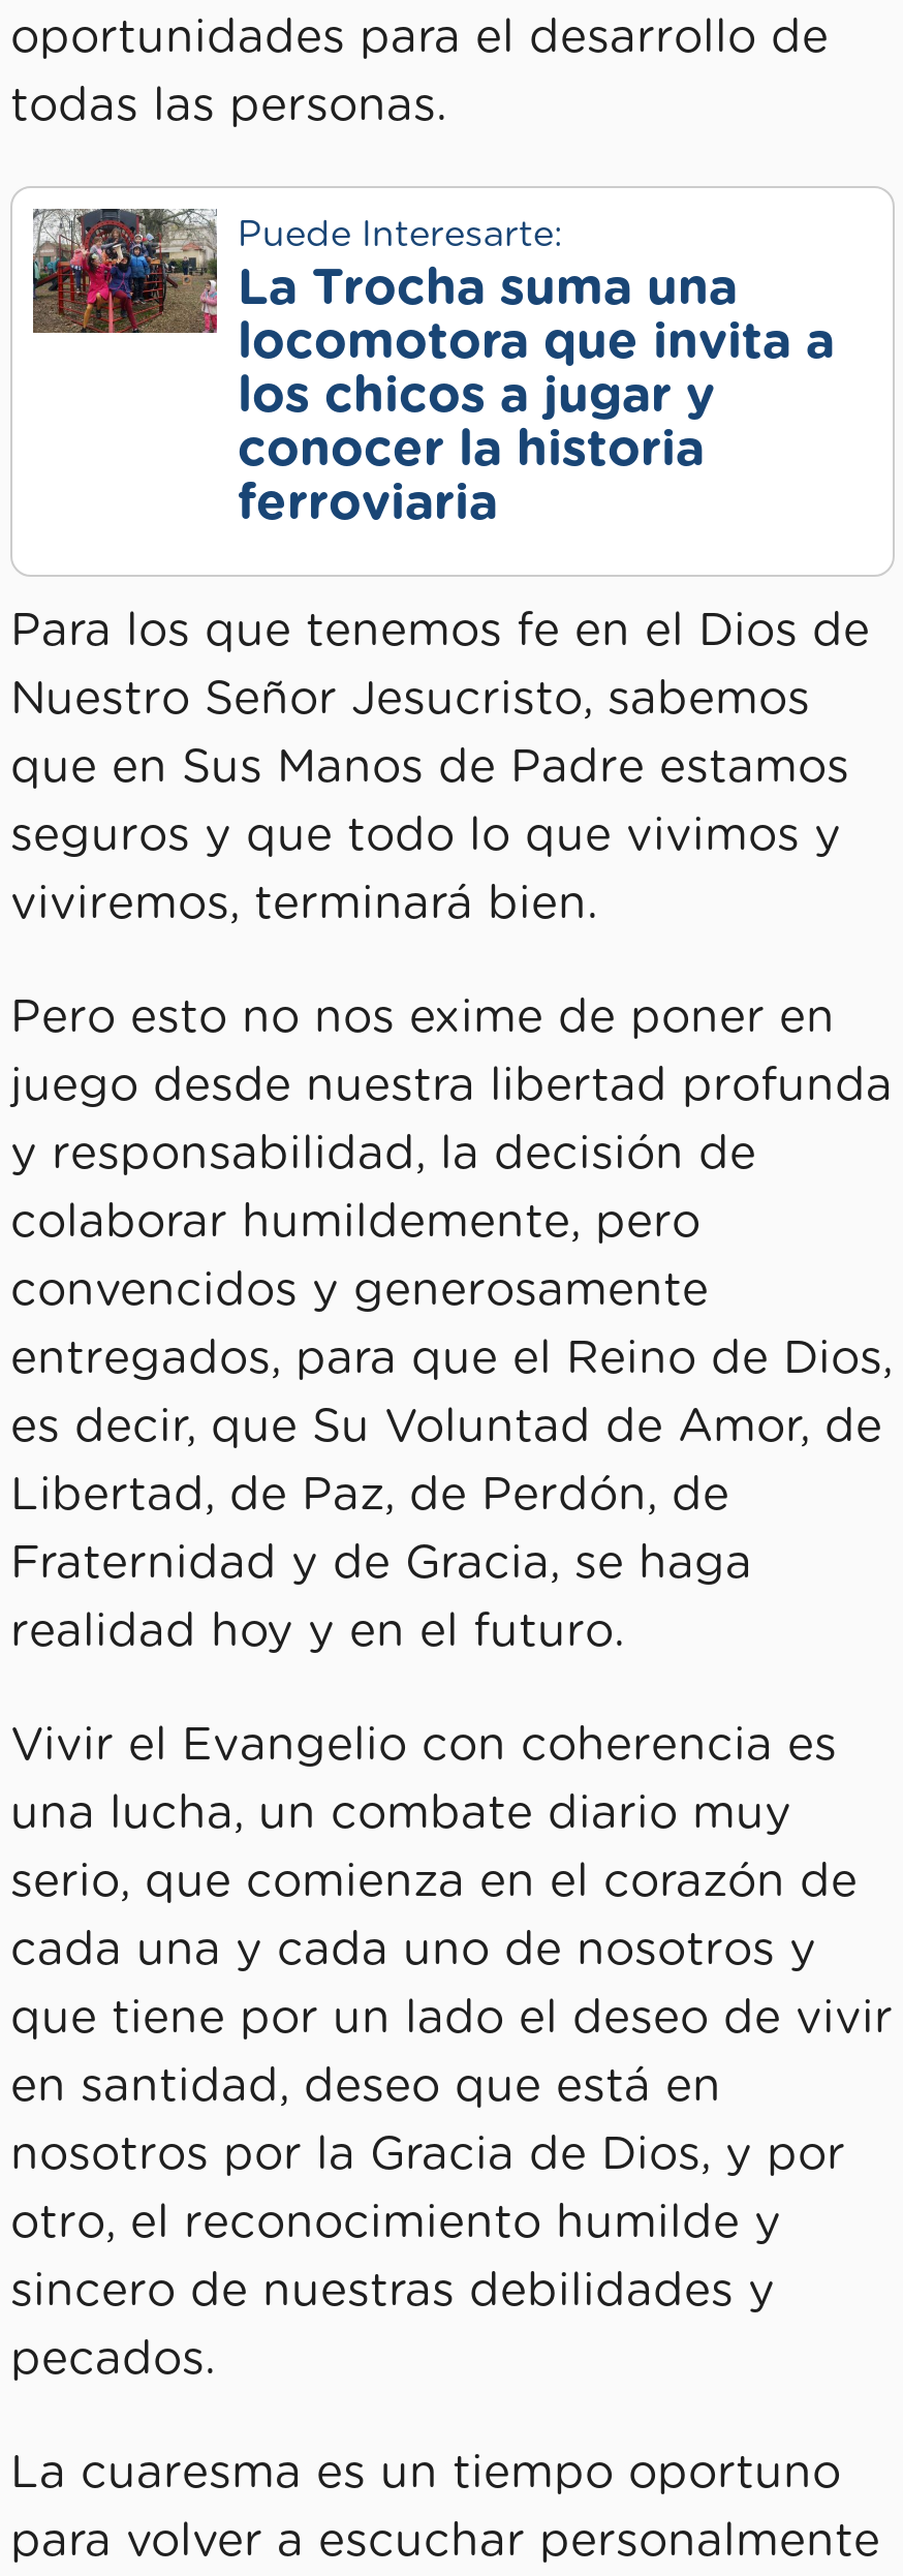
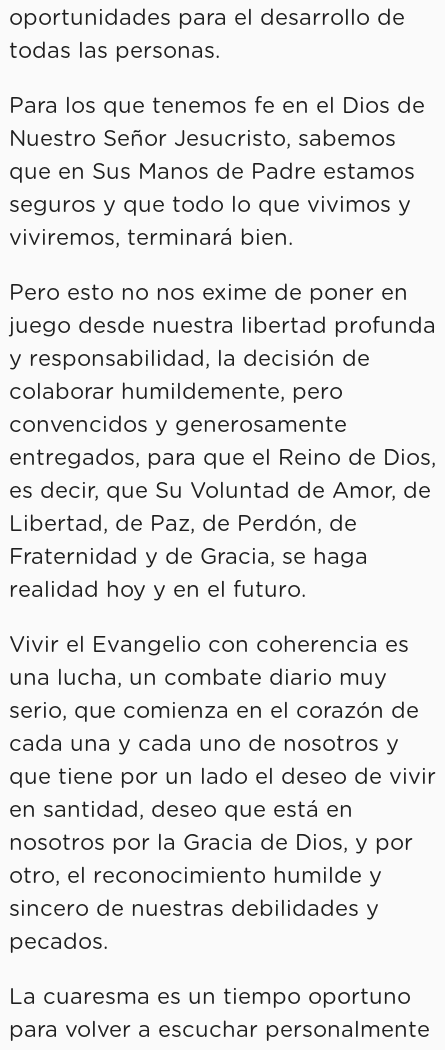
[31,207,835,529] [image] | Puede Interesarte: | La Trocha suma una | locomotora que invita a | los chicos a jugar y | conocer la historia | ferroviaria -> none

